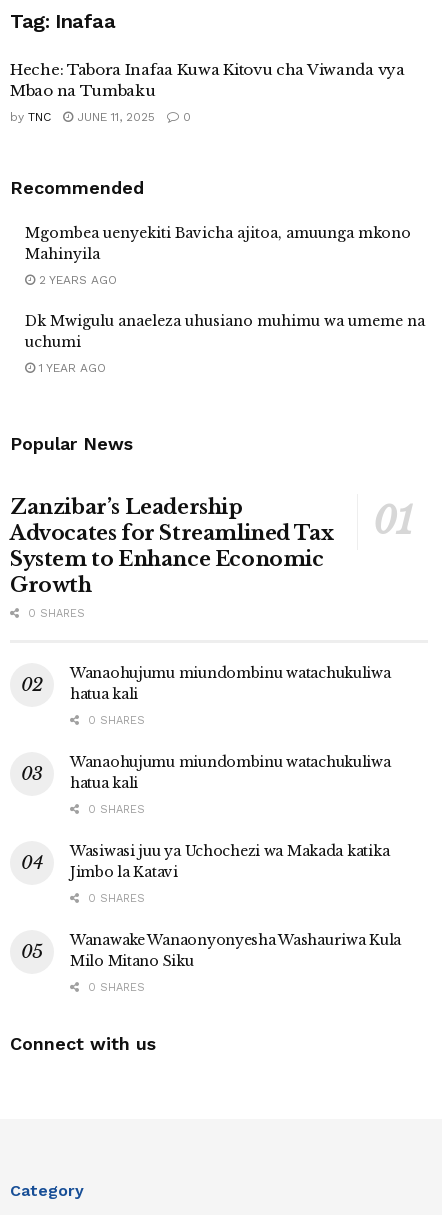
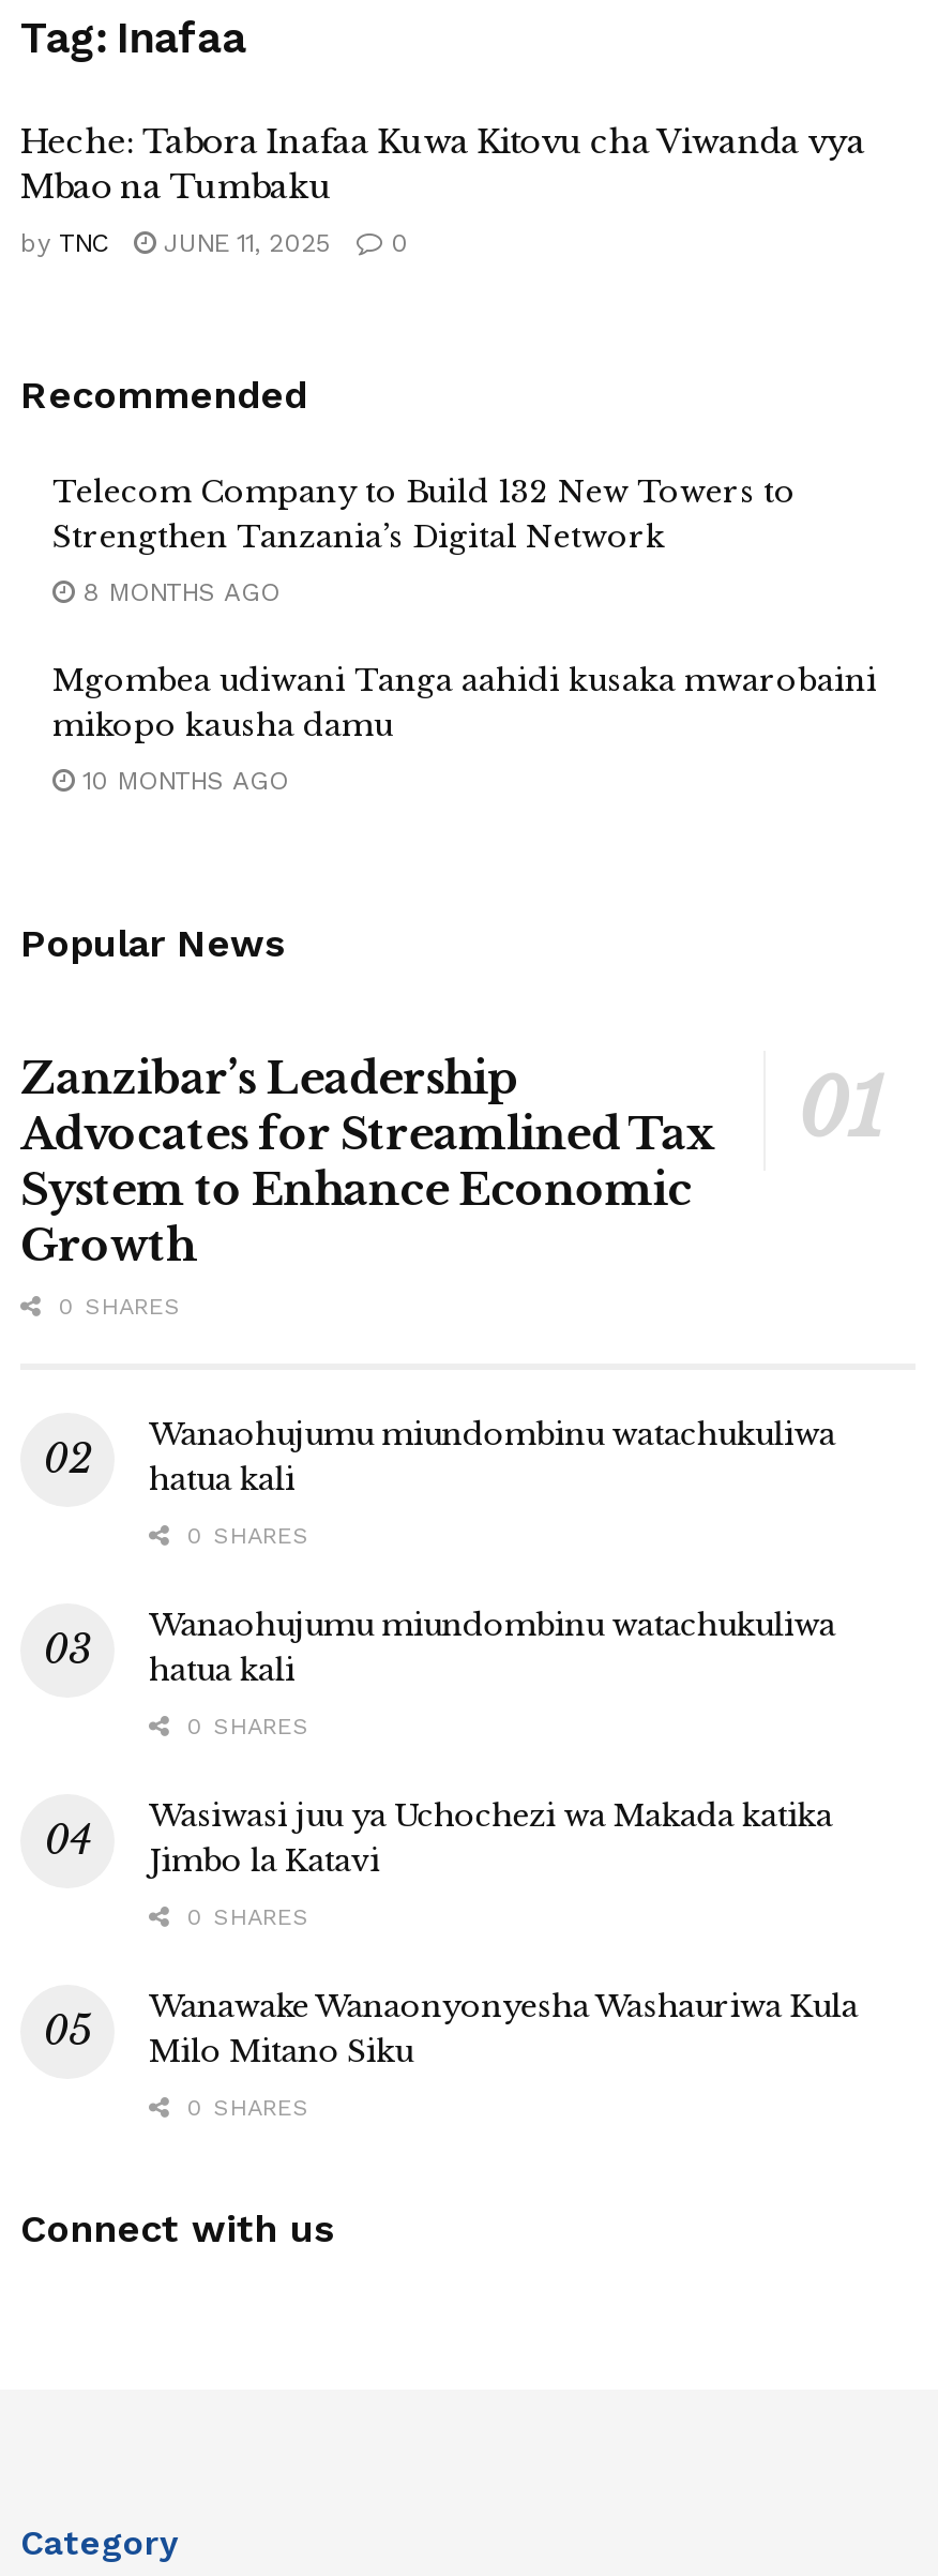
[25,224,411,263] Mgombea uenyekiti Bavicha ajitoa, amuunga mkono | Mahinyila -> [52,472,796,556] Telecom Company to Build 132 New Towers to | Strengthen Tanzania’s Digital Network
[35,273,117,287] 2 YEARS AGO -> [74,577,279,607] 8 MONTHS AGO
[25,312,425,351] Dk Mwigulu anaeleza uhusiano muhimu wa umeme na | uchumi -> [52,661,877,744] Mgombea udiwani Tanga aahidi kusaka mwarobaini | mikopo kausha damu
[35,361,106,375] 1 YEAR AGO -> [74,766,288,796] 10 MONTHS AGO

